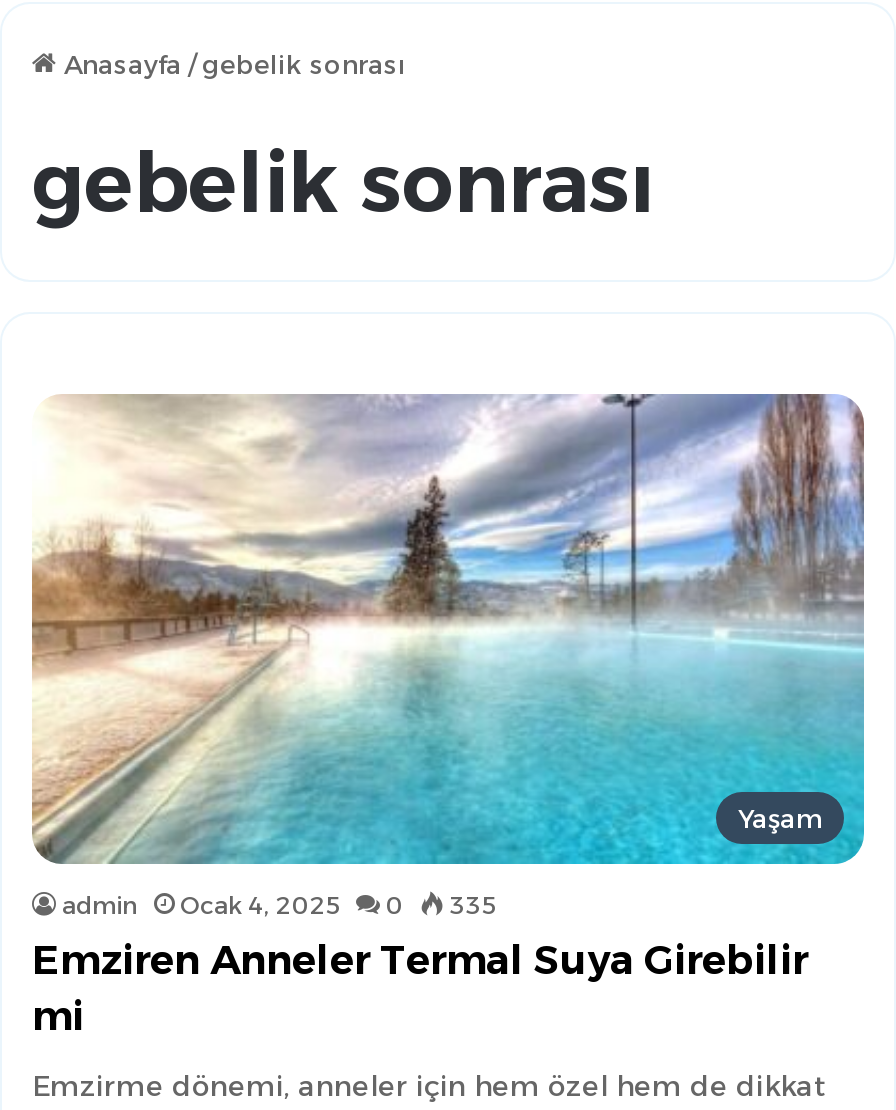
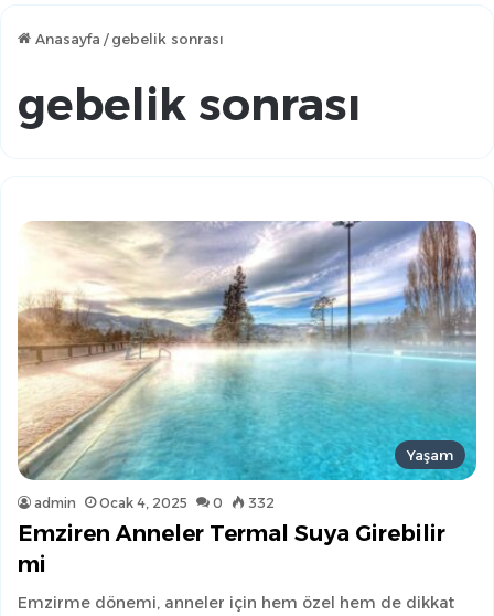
[62,889,496,919] admin Ocak 4, 2025 0 335 -> [34,494,275,511] admin Ocak 4, 2025 0 332

